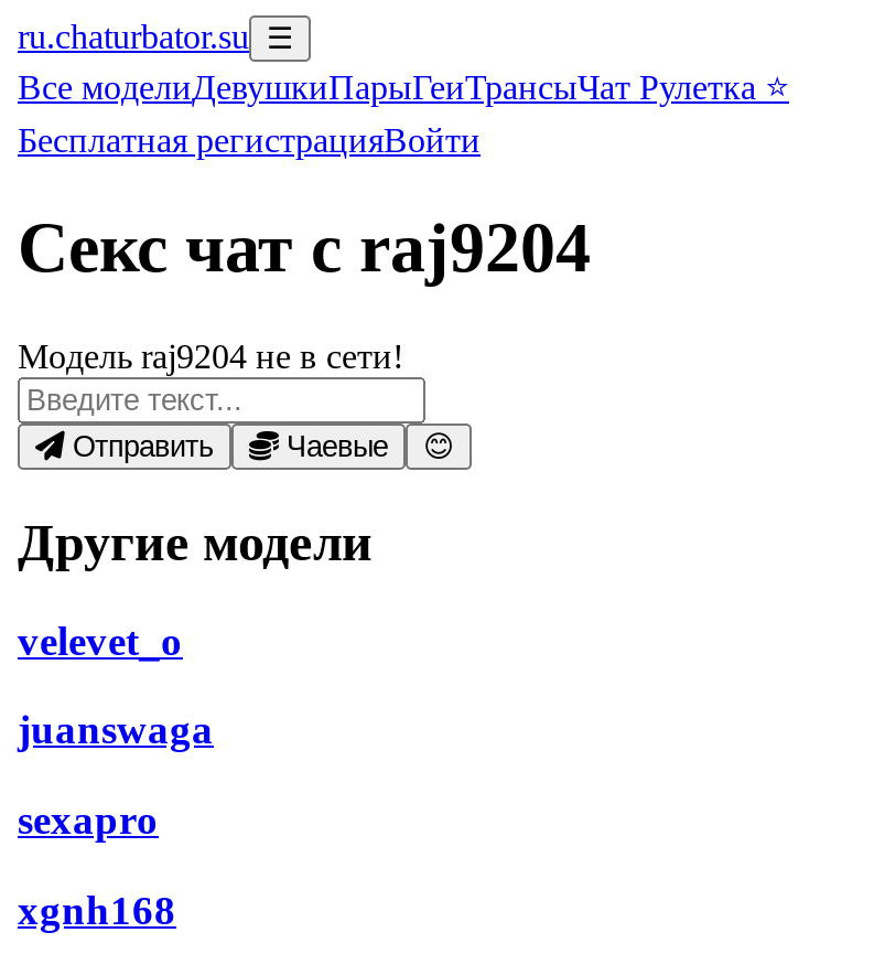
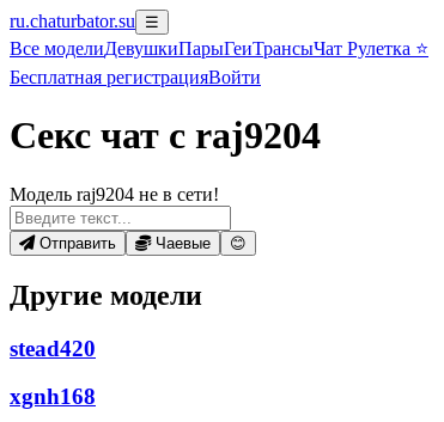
[18,617,214,843] velevet_o | juanswaga | sexapro -> [10,336,96,361] stead420

